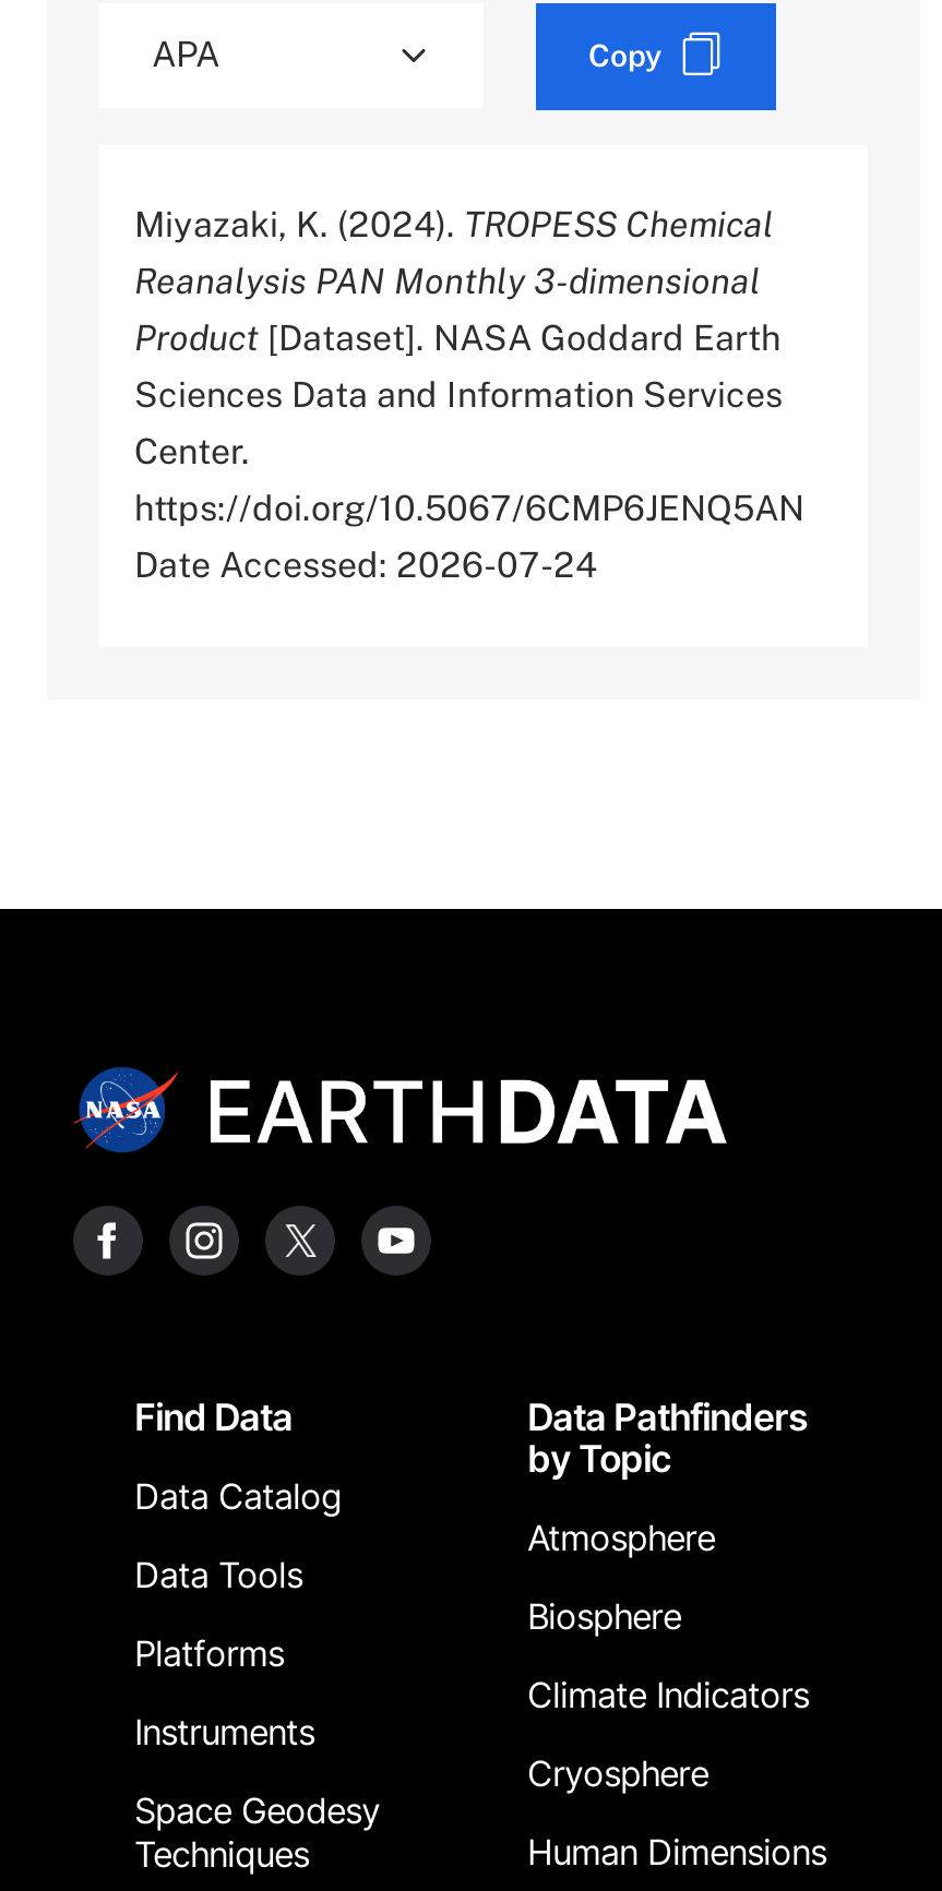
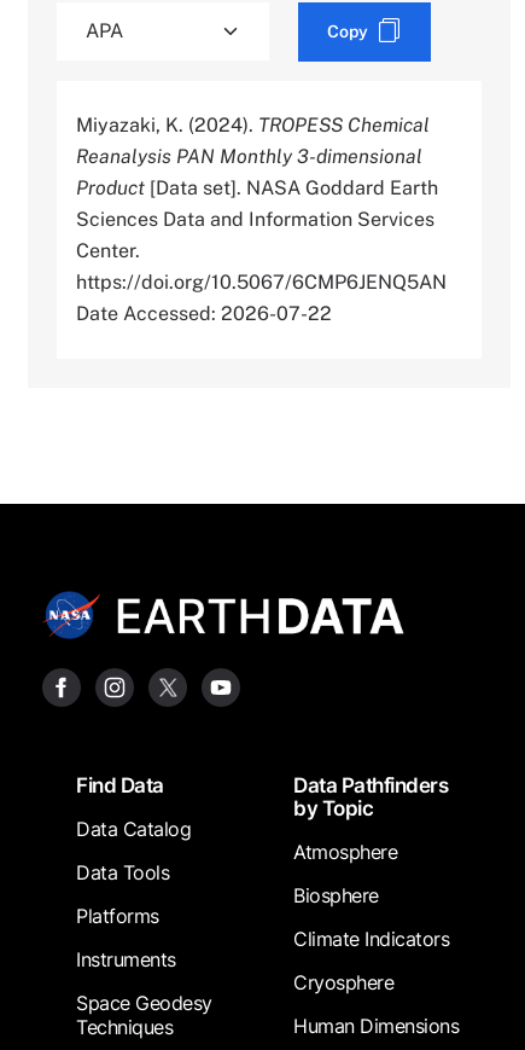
[134,544,597,586] Date Accessed: 2026-07-24 -> [76,302,332,325] Date Accessed: 2026-07-22

